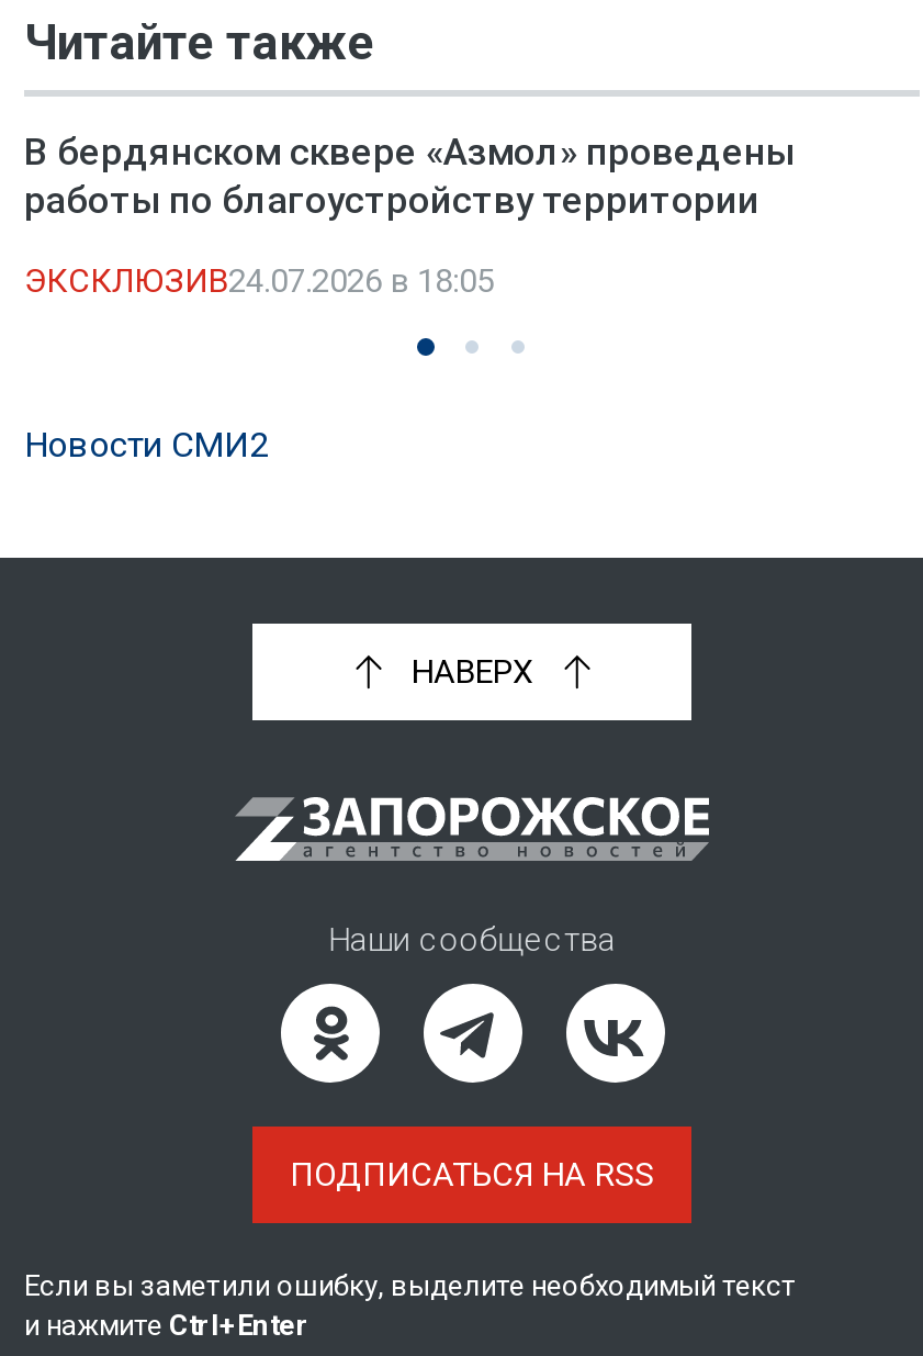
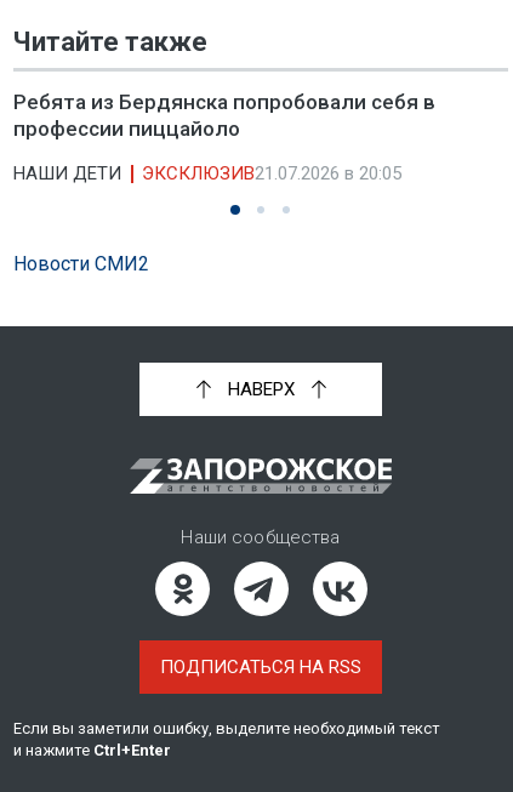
[24,130,795,222] В бердянском сквере «Азмол» проведены | работы по благоустройству территории -> [13,90,435,141] Ребята из Бердянска попробовали себя в | профессии пиццайоло
[24,261,494,301] ЭКСКЛЮЗИВ24.07.2026 в 18:05 -> [13,163,401,184] НАШИ ДЕТИ | ЭКСКЛЮЗИВ21.07.2026 в 20:05

